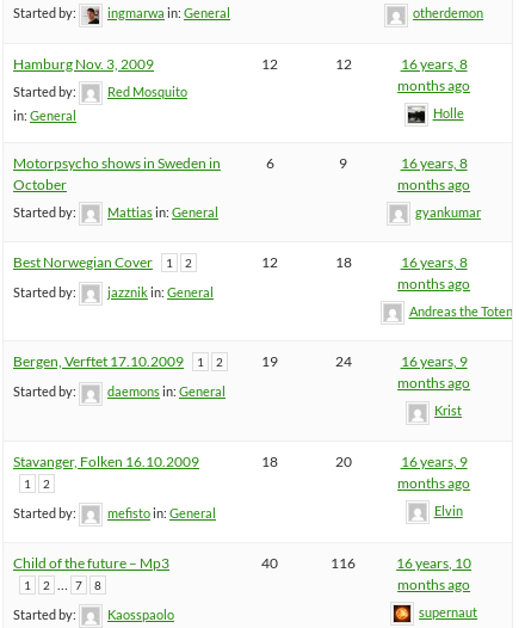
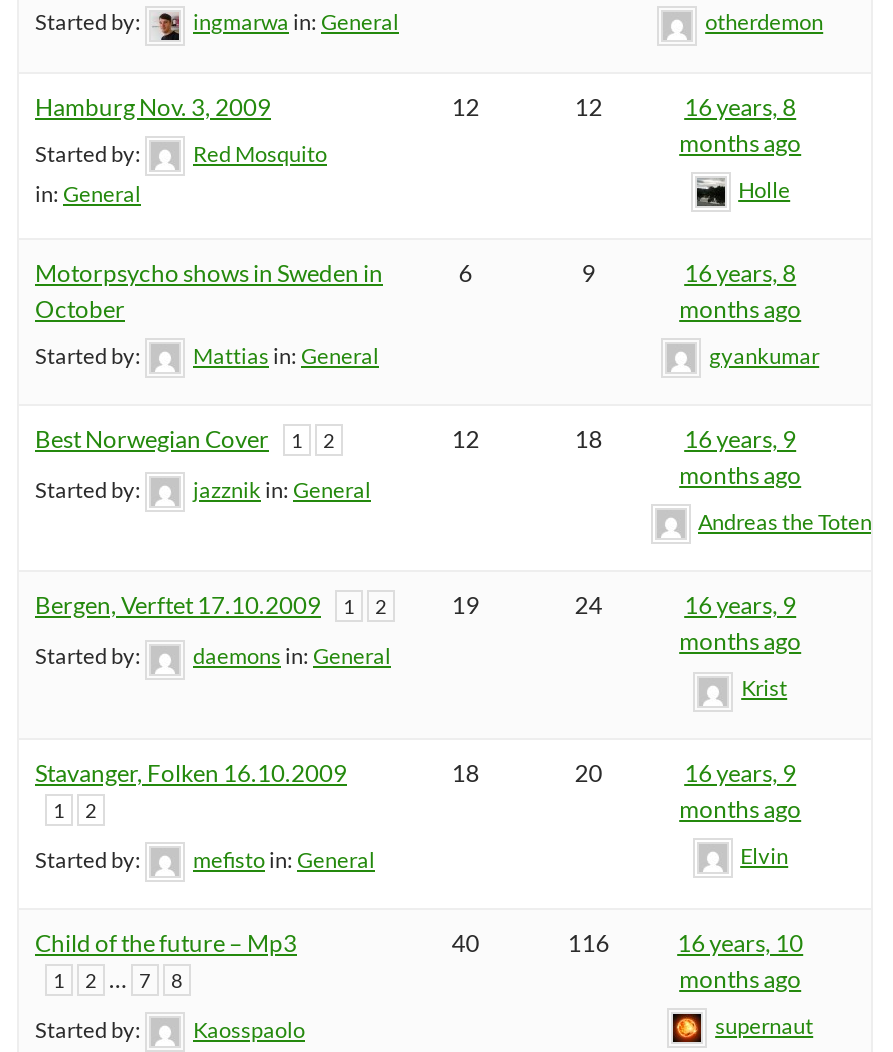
[400,253,467,271] 16 years, 8 -> [684,424,796,454] 16 years, 9

